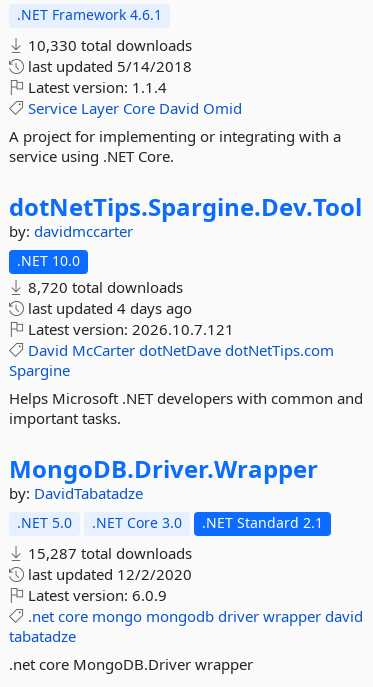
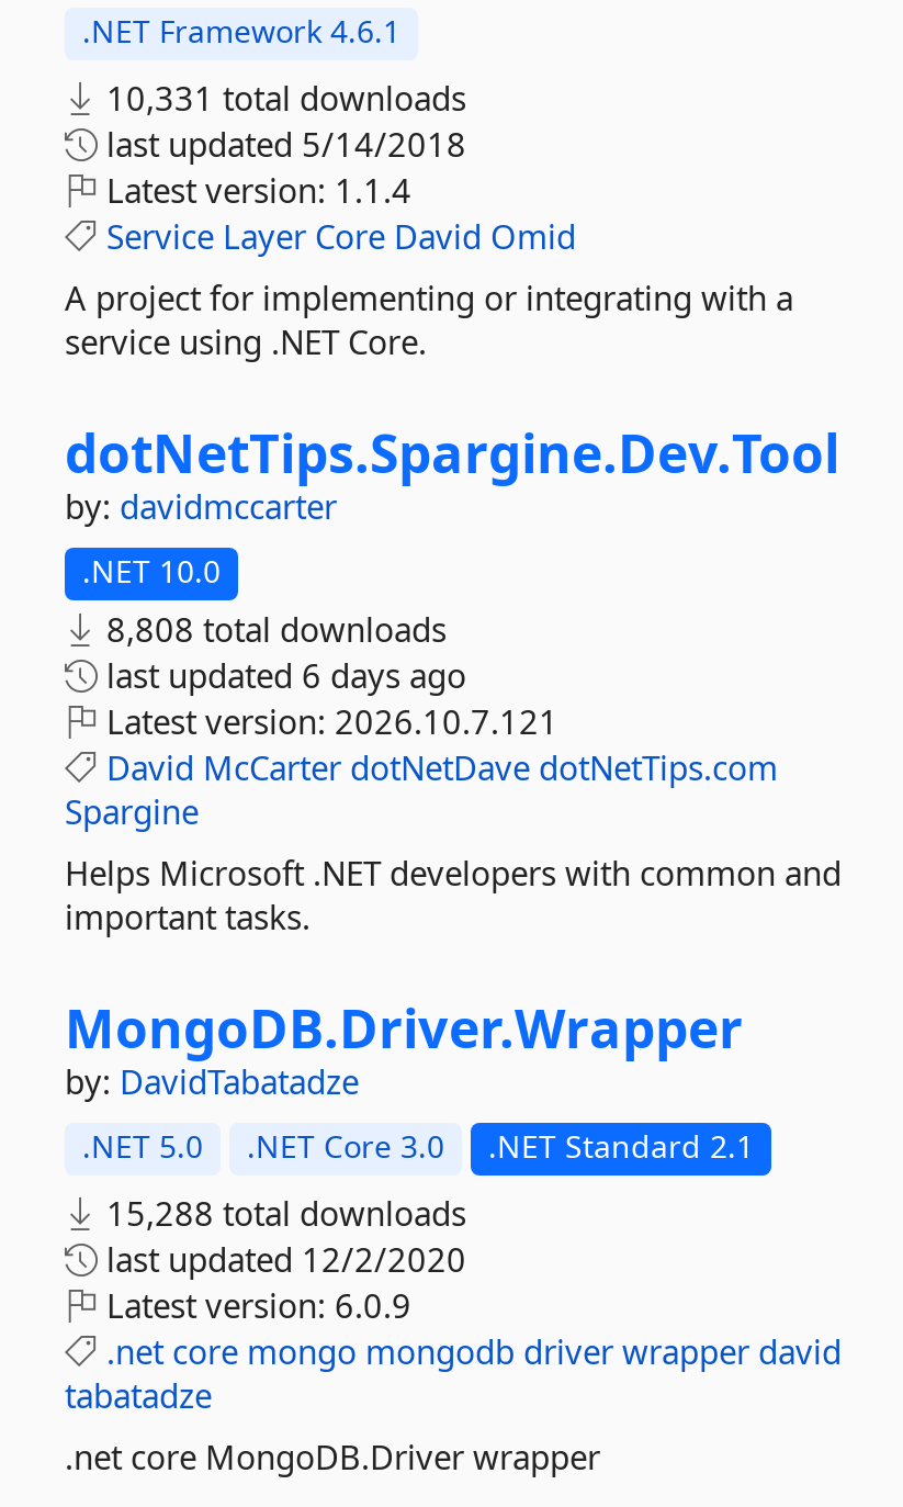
[24,35,192,55] 10,330 total downloads -> [98,76,466,120] 10,331 total downloads
[24,277,183,297] 8,720 total downloads -> [98,607,447,651] 8,808 total downloads
[24,298,192,318] last updated 4 days ago -> [98,653,466,697] last updated 6 days ago
[24,543,192,563] 15,287 total downloads -> [98,1191,466,1235] 15,288 total downloads

